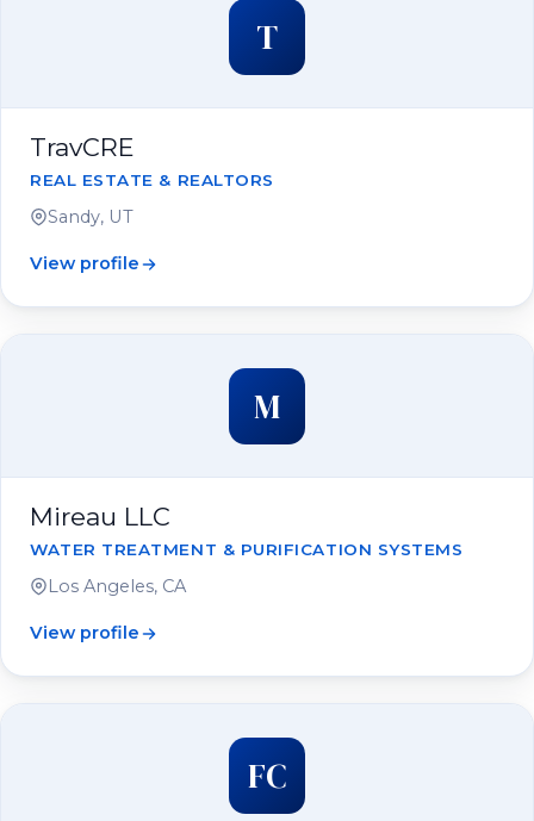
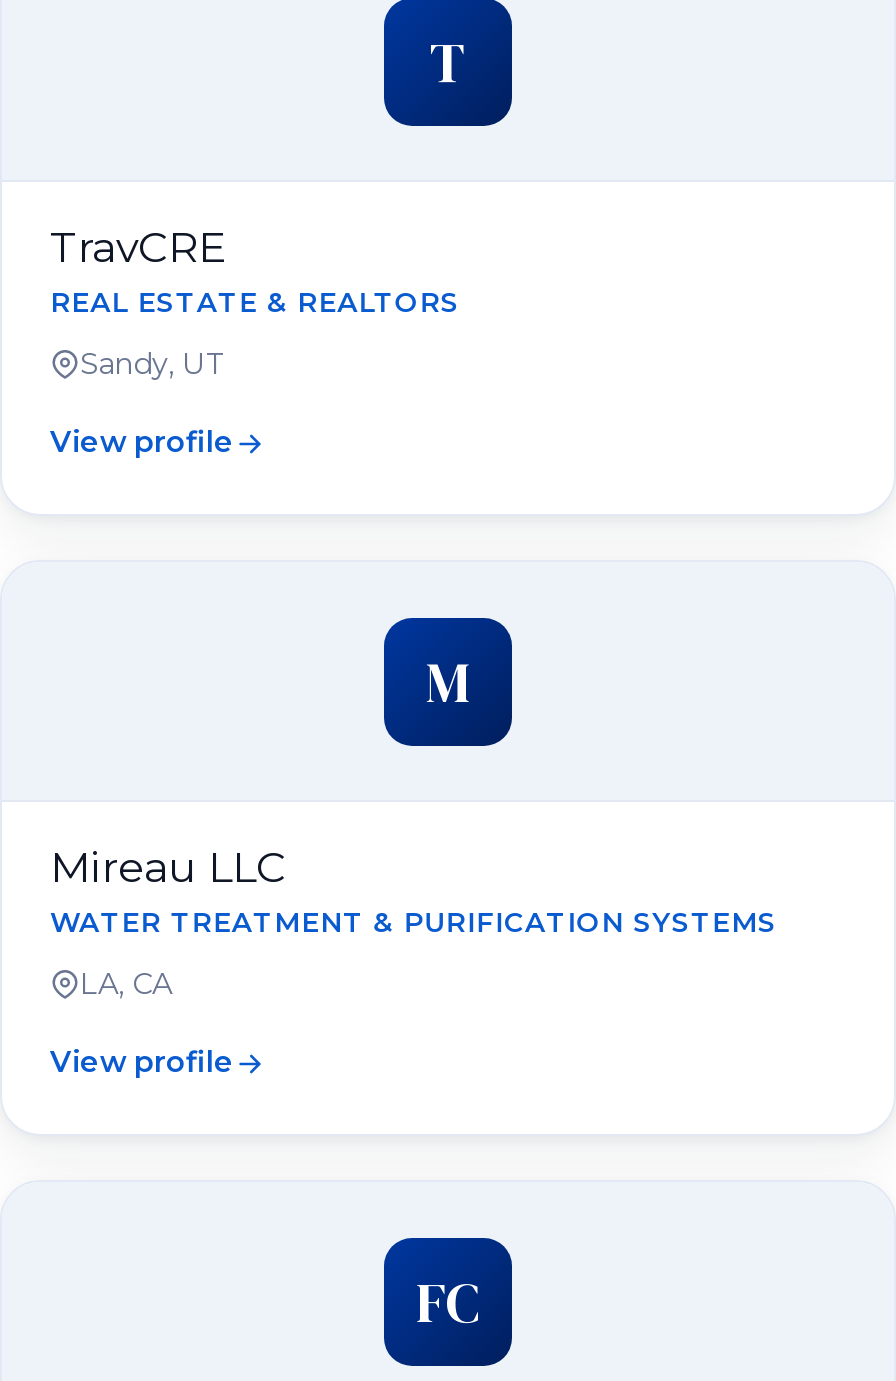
[48,576,186,597] Los Angeles, CA -> [80,966,172,1002] LA, CA

